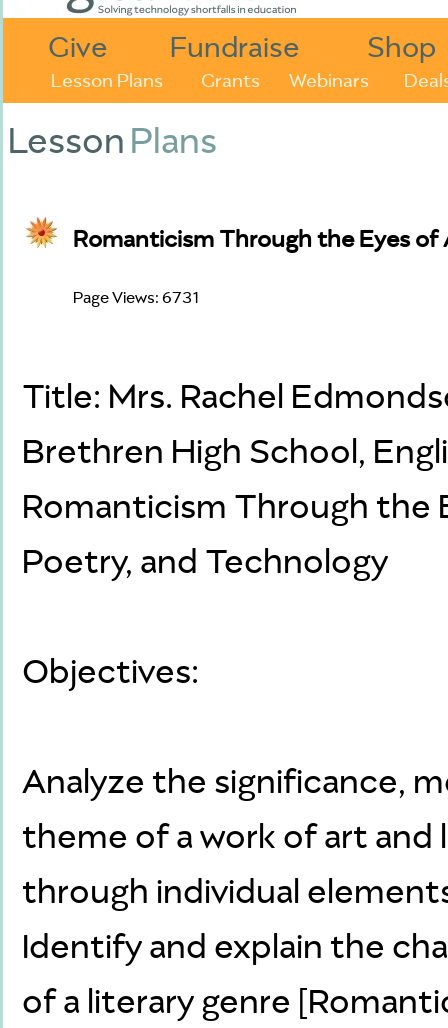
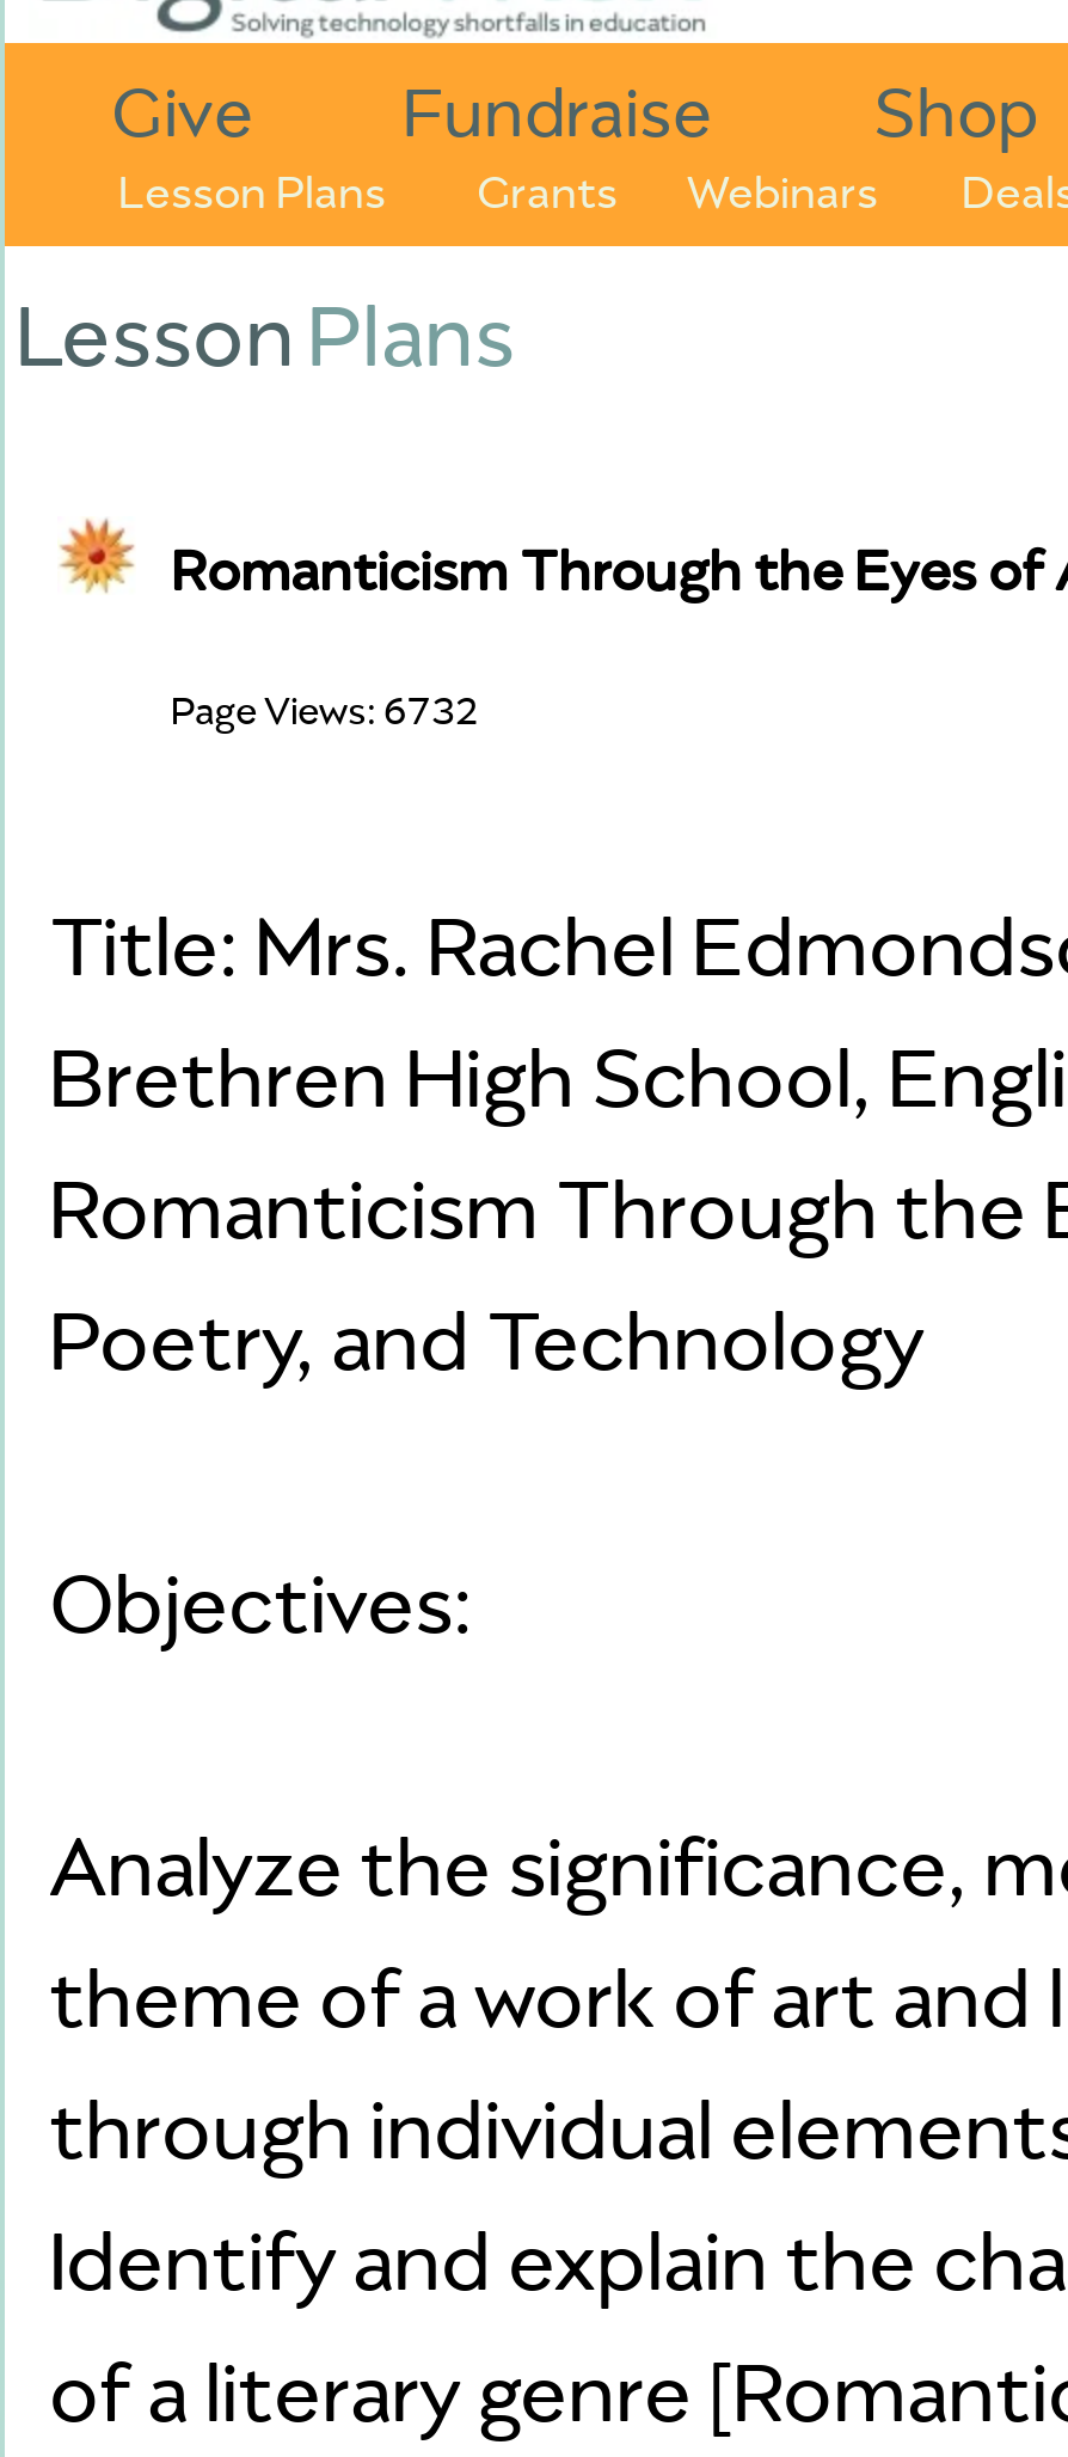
[72,286,199,308] Page Views: 6731 -> [171,684,477,736] Page Views: 6732

